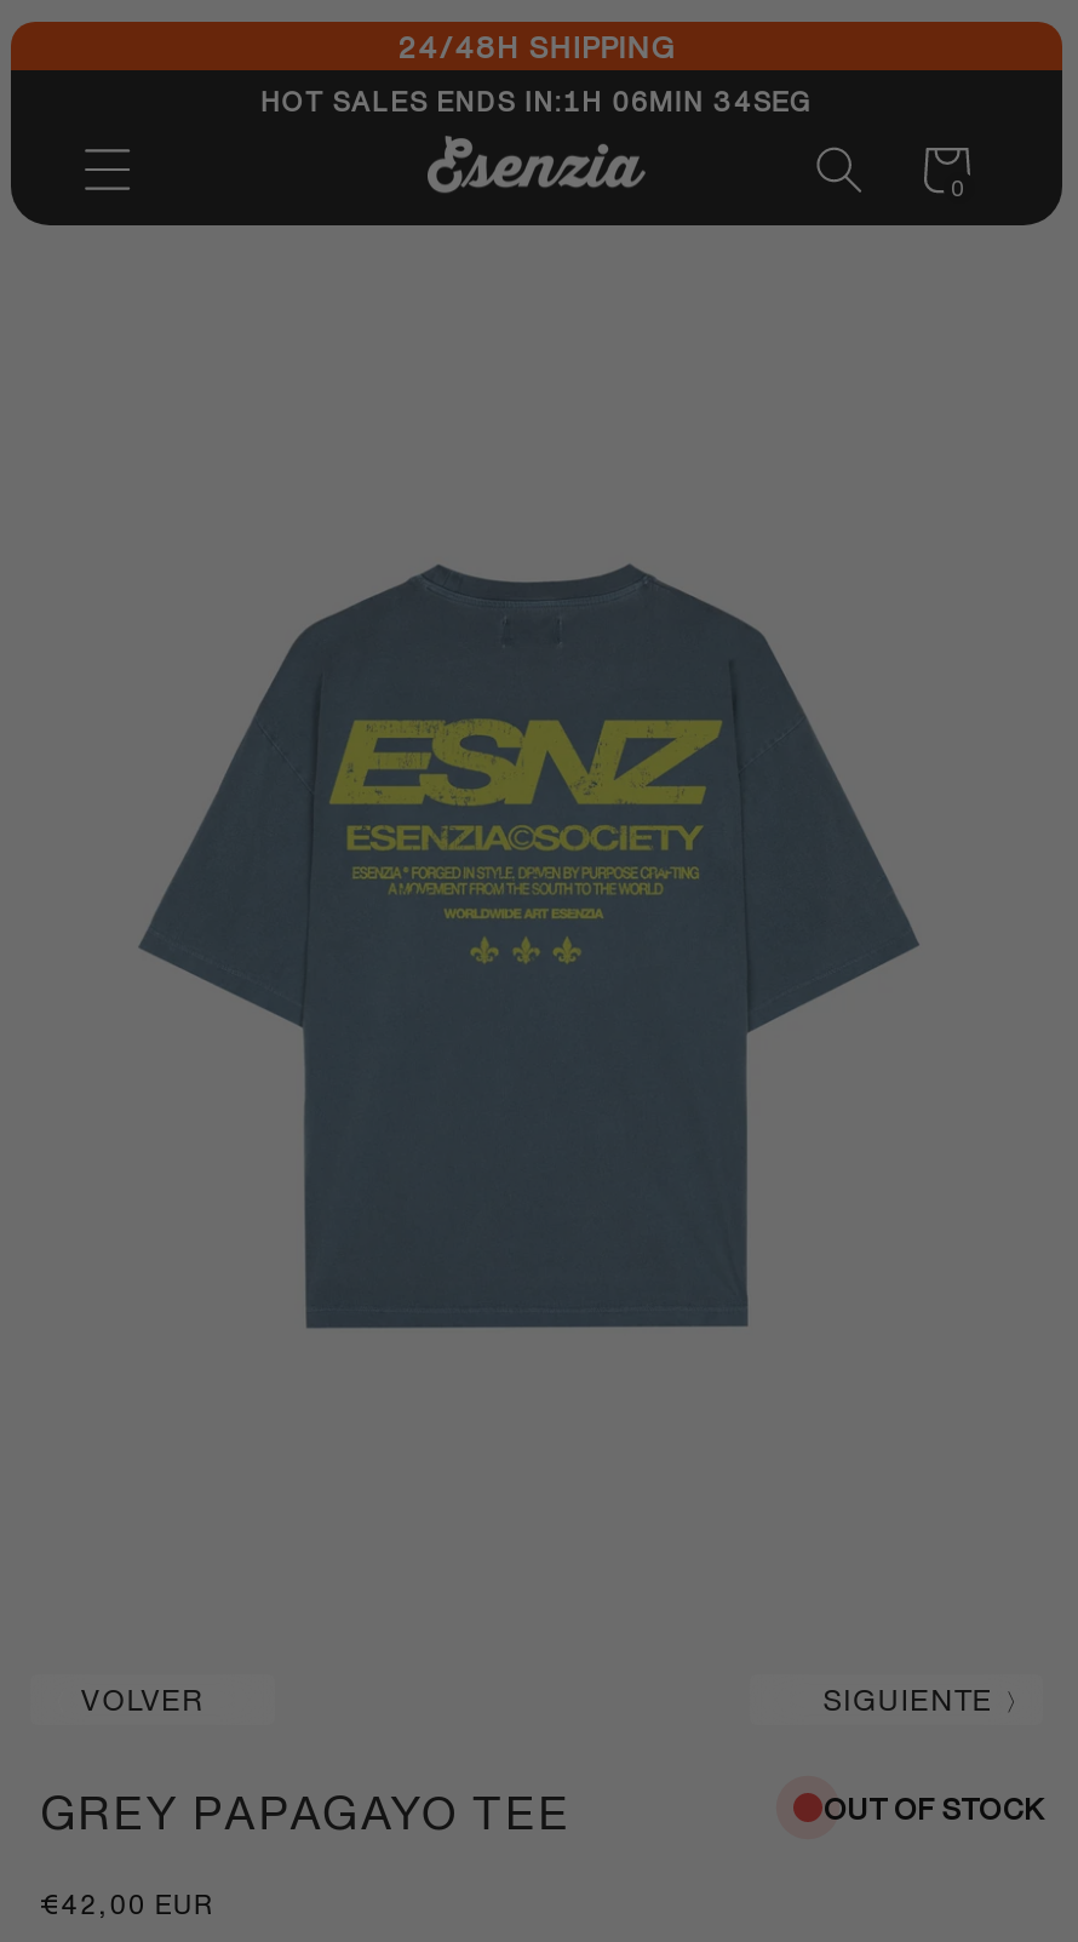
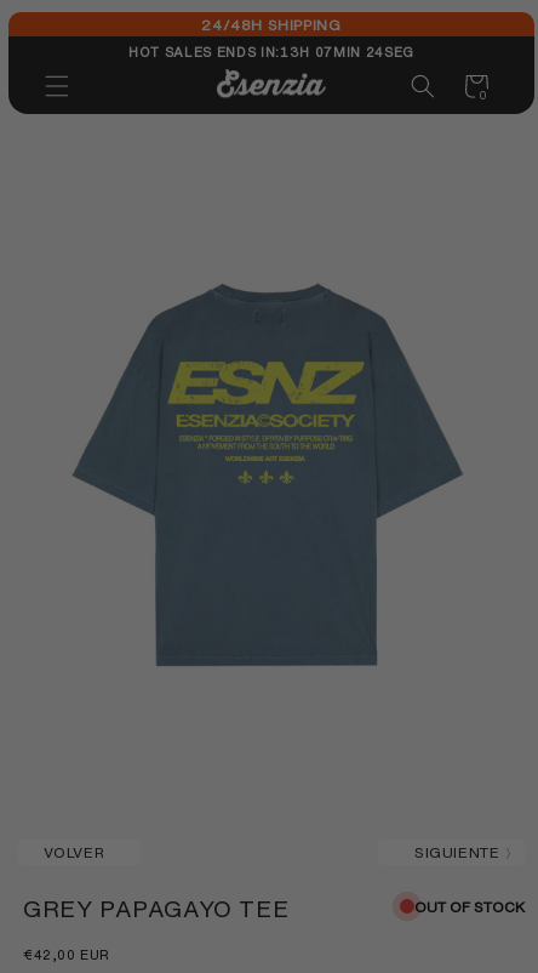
[260,87,813,114] HOT SALES ENDS IN: 1H 06MIN 34SEG -> [129,45,414,58] HOT SALES ENDS IN: 13H 07MIN 24SEG

